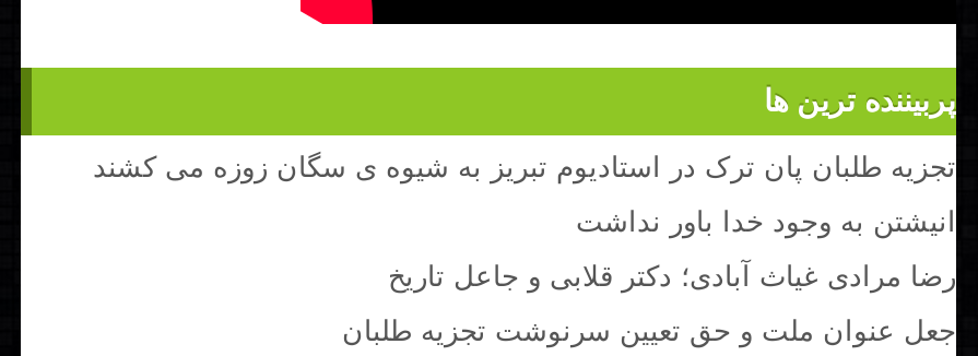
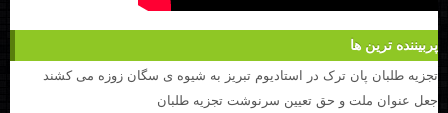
[388,197,956,293] انیشتن به وجود خدا باور نداشت | رضا مرادی غیاث آبادی؛ دکتر قلابی و جاعل تاریخ -> none

